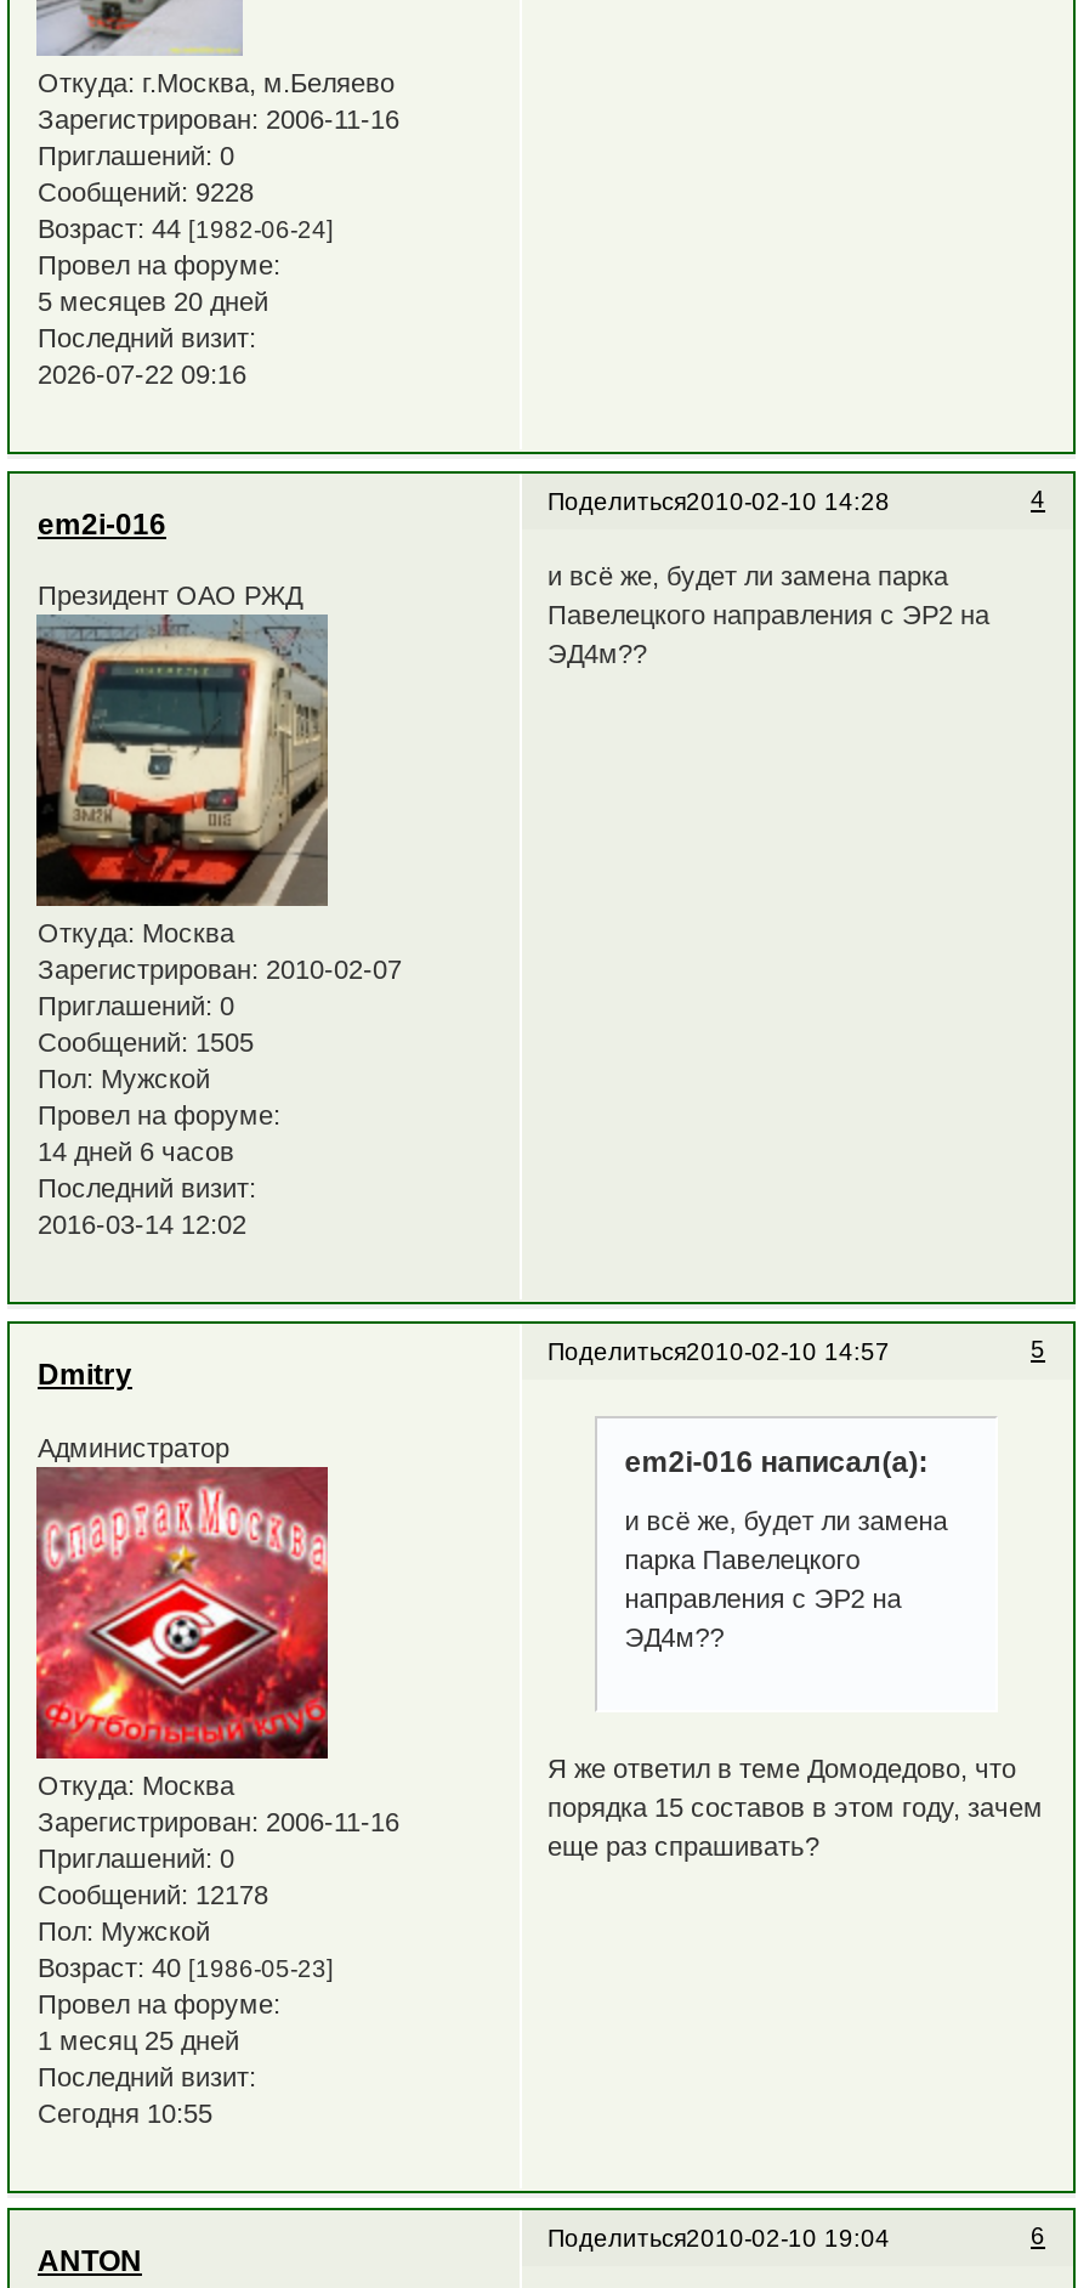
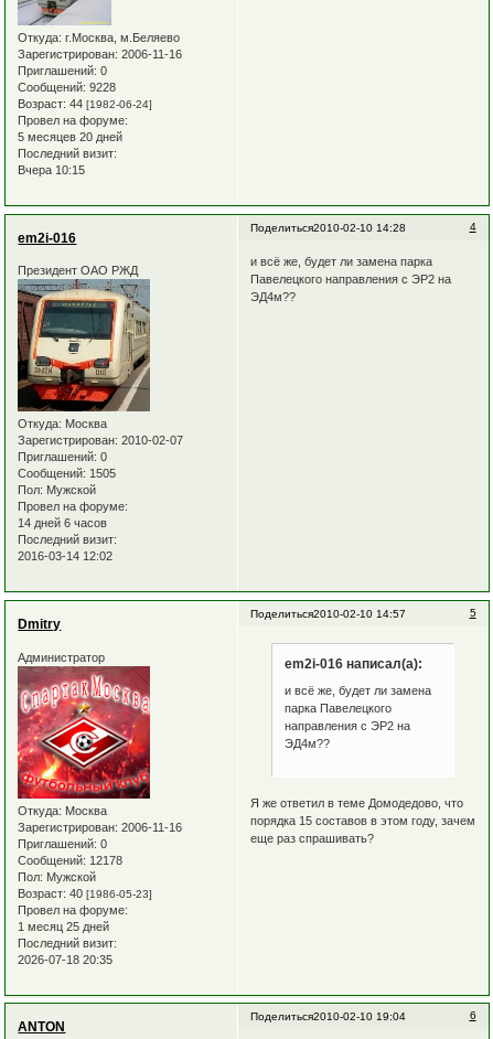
[38,360,246,389] 2026-07-22 09:16 -> [18,164,85,177] Вчера 10:15
[38,2098,212,2127] Сегодня 10:55 -> [18,953,113,966] 2026-07-18 20:35

